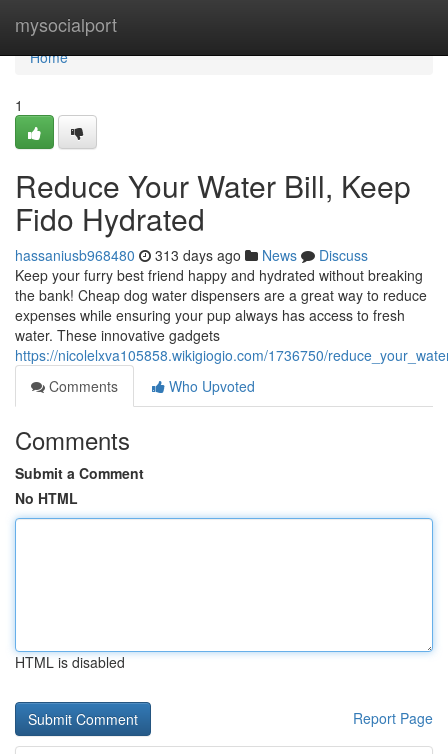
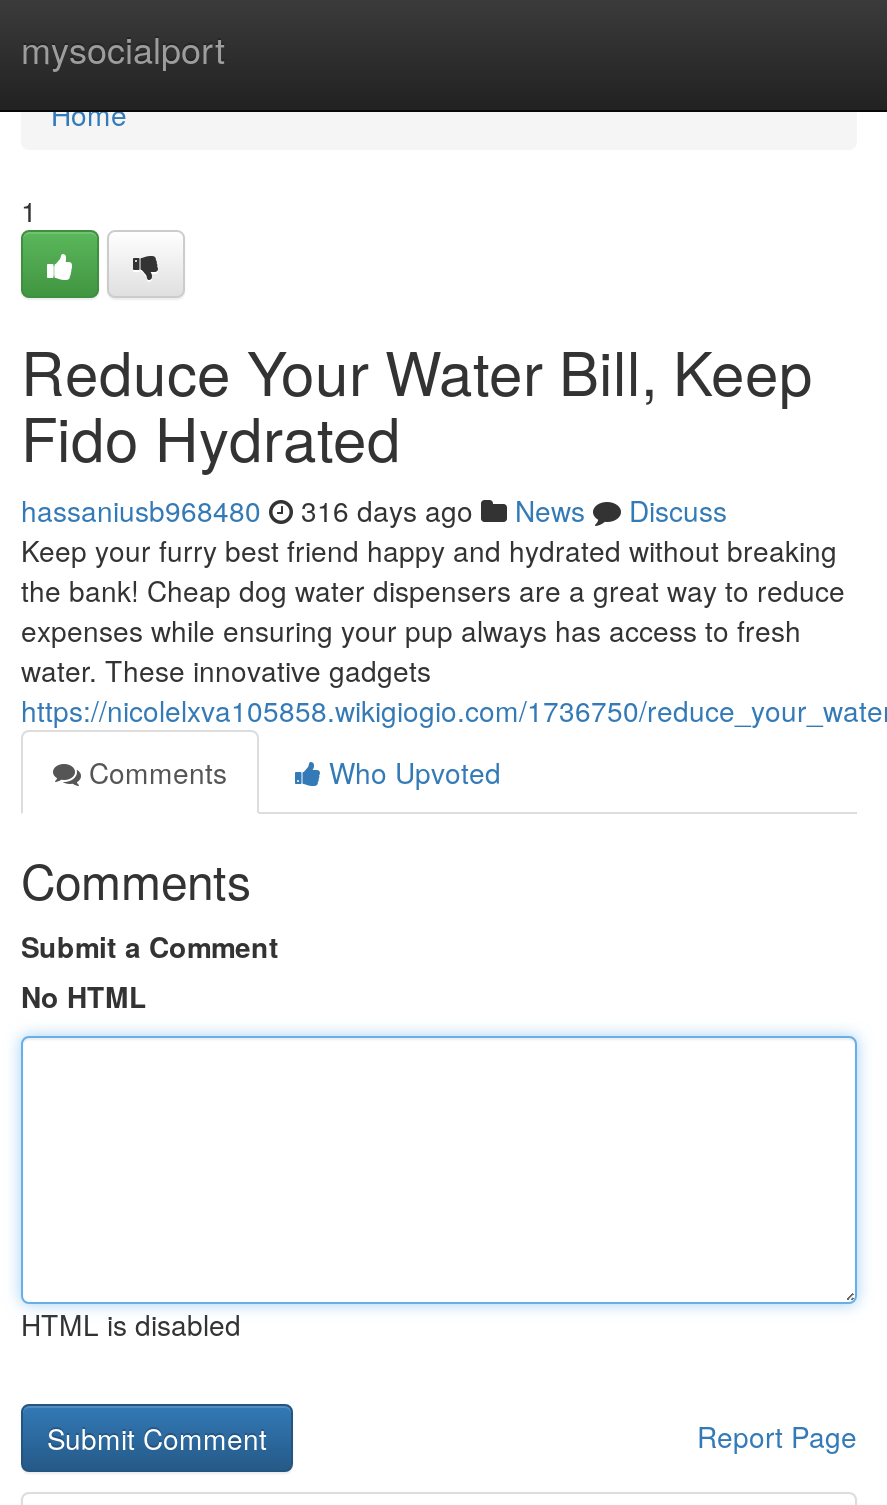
[15,245,368,265] hassaniusb968480 313 days ago News Discuss -> [21,490,727,530] hassaniusb968480 316 days ago News Discuss

